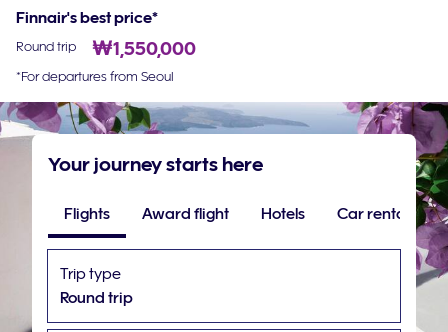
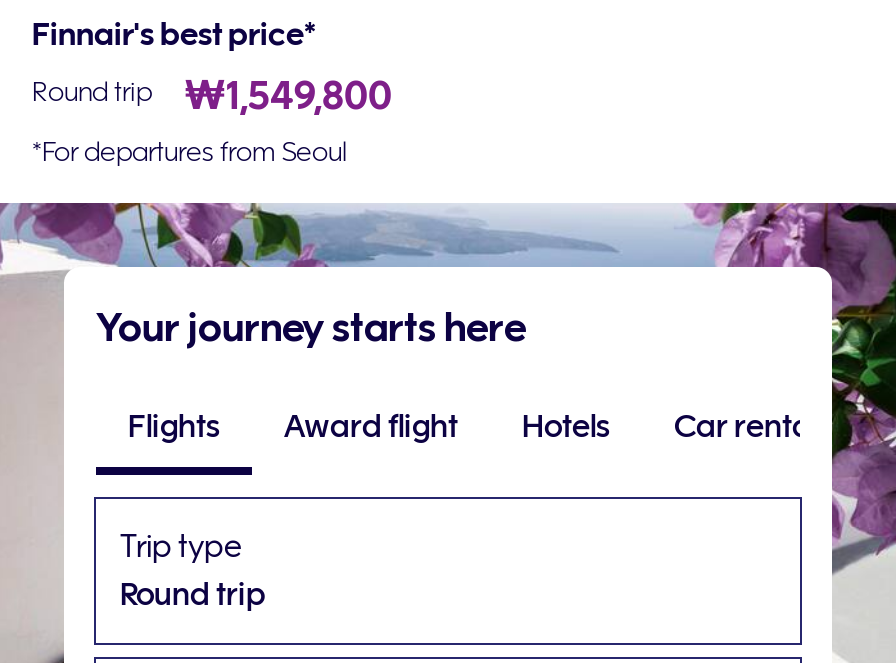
[16,37,196,59] Round trip ₩1,550,000 -> [32,73,392,117] Round trip ₩1,549,800

